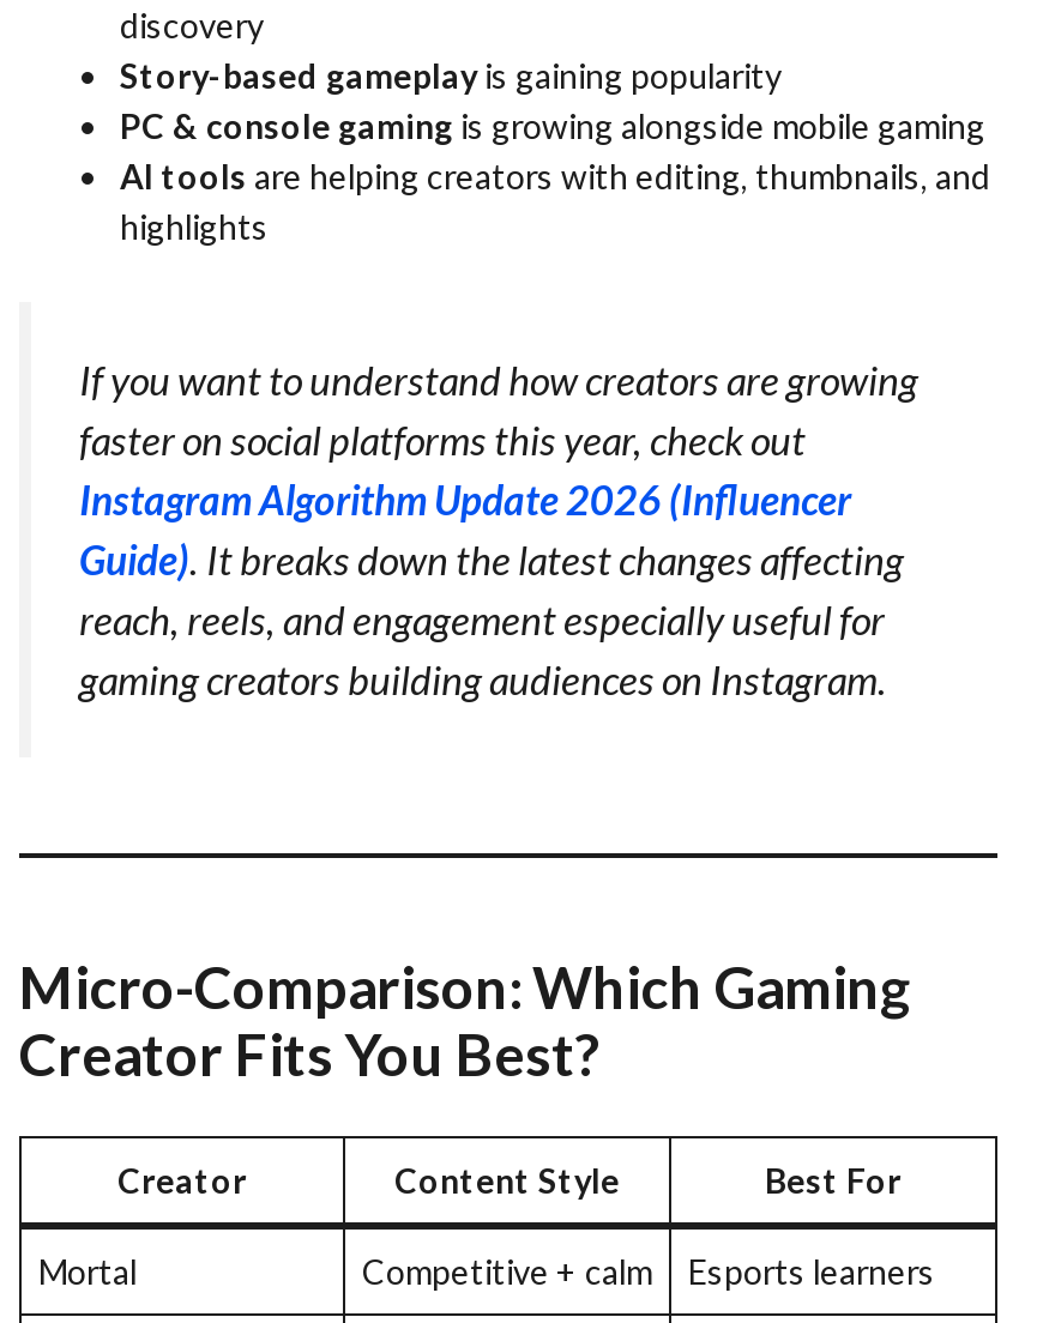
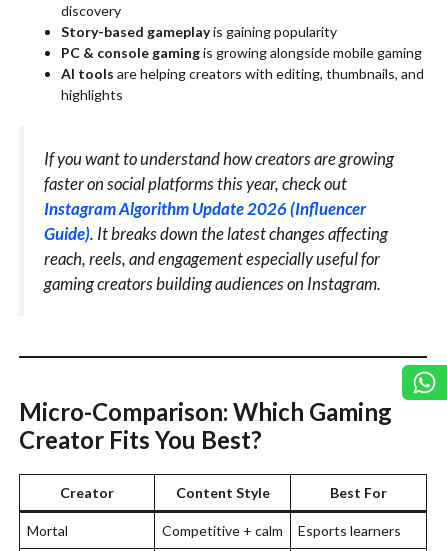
none -> [401,364,444,401] [image]

